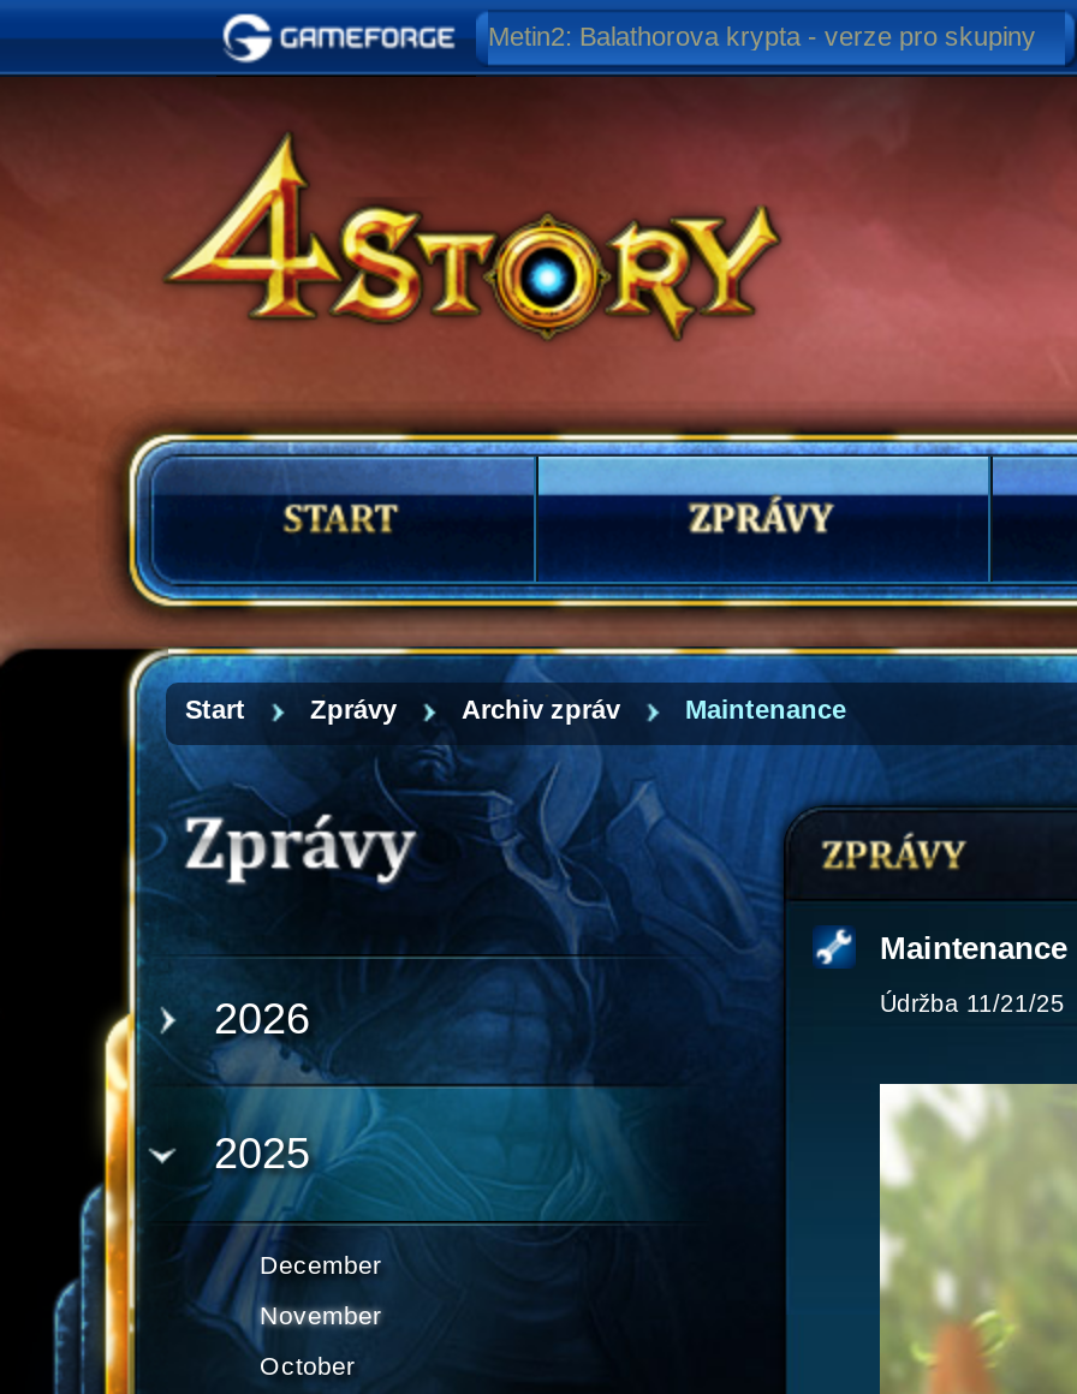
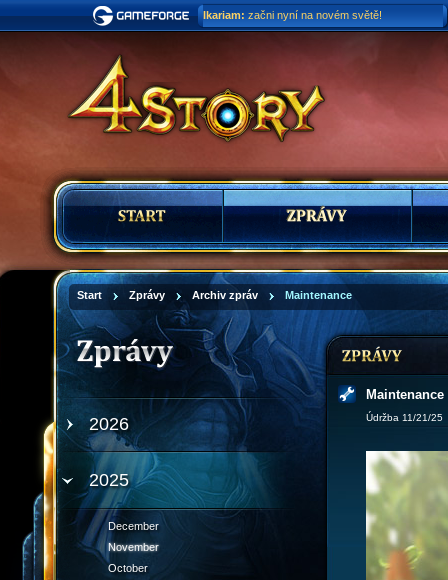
[488,22,1036,50] Metin2: Balathorova krypta - verze pro skupiny -> [203,9,382,21] Ikariam: začni nyní na novém světě!

